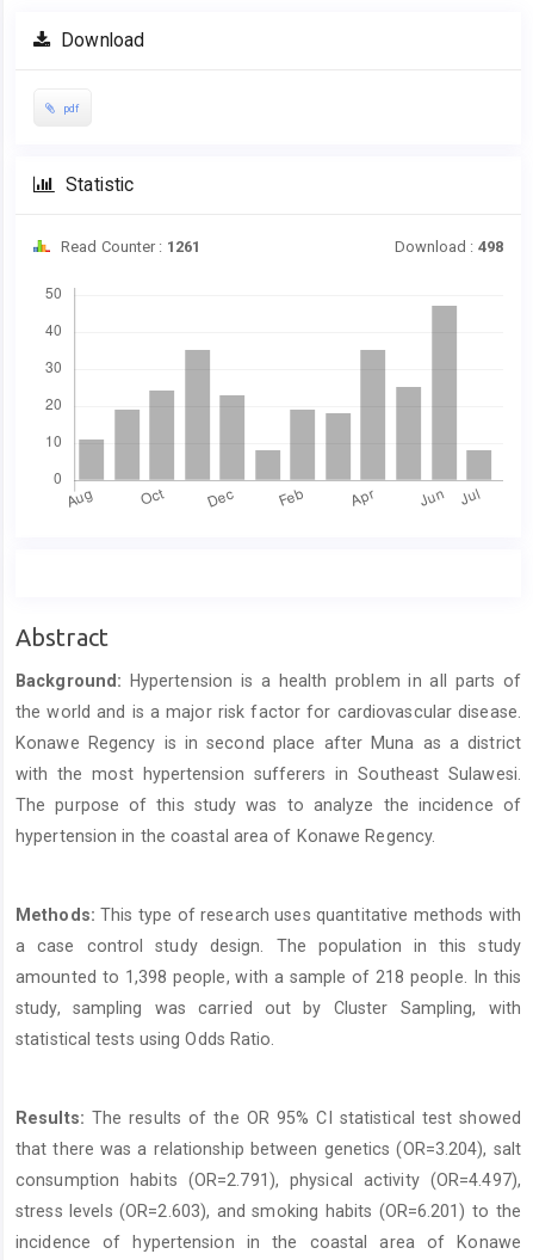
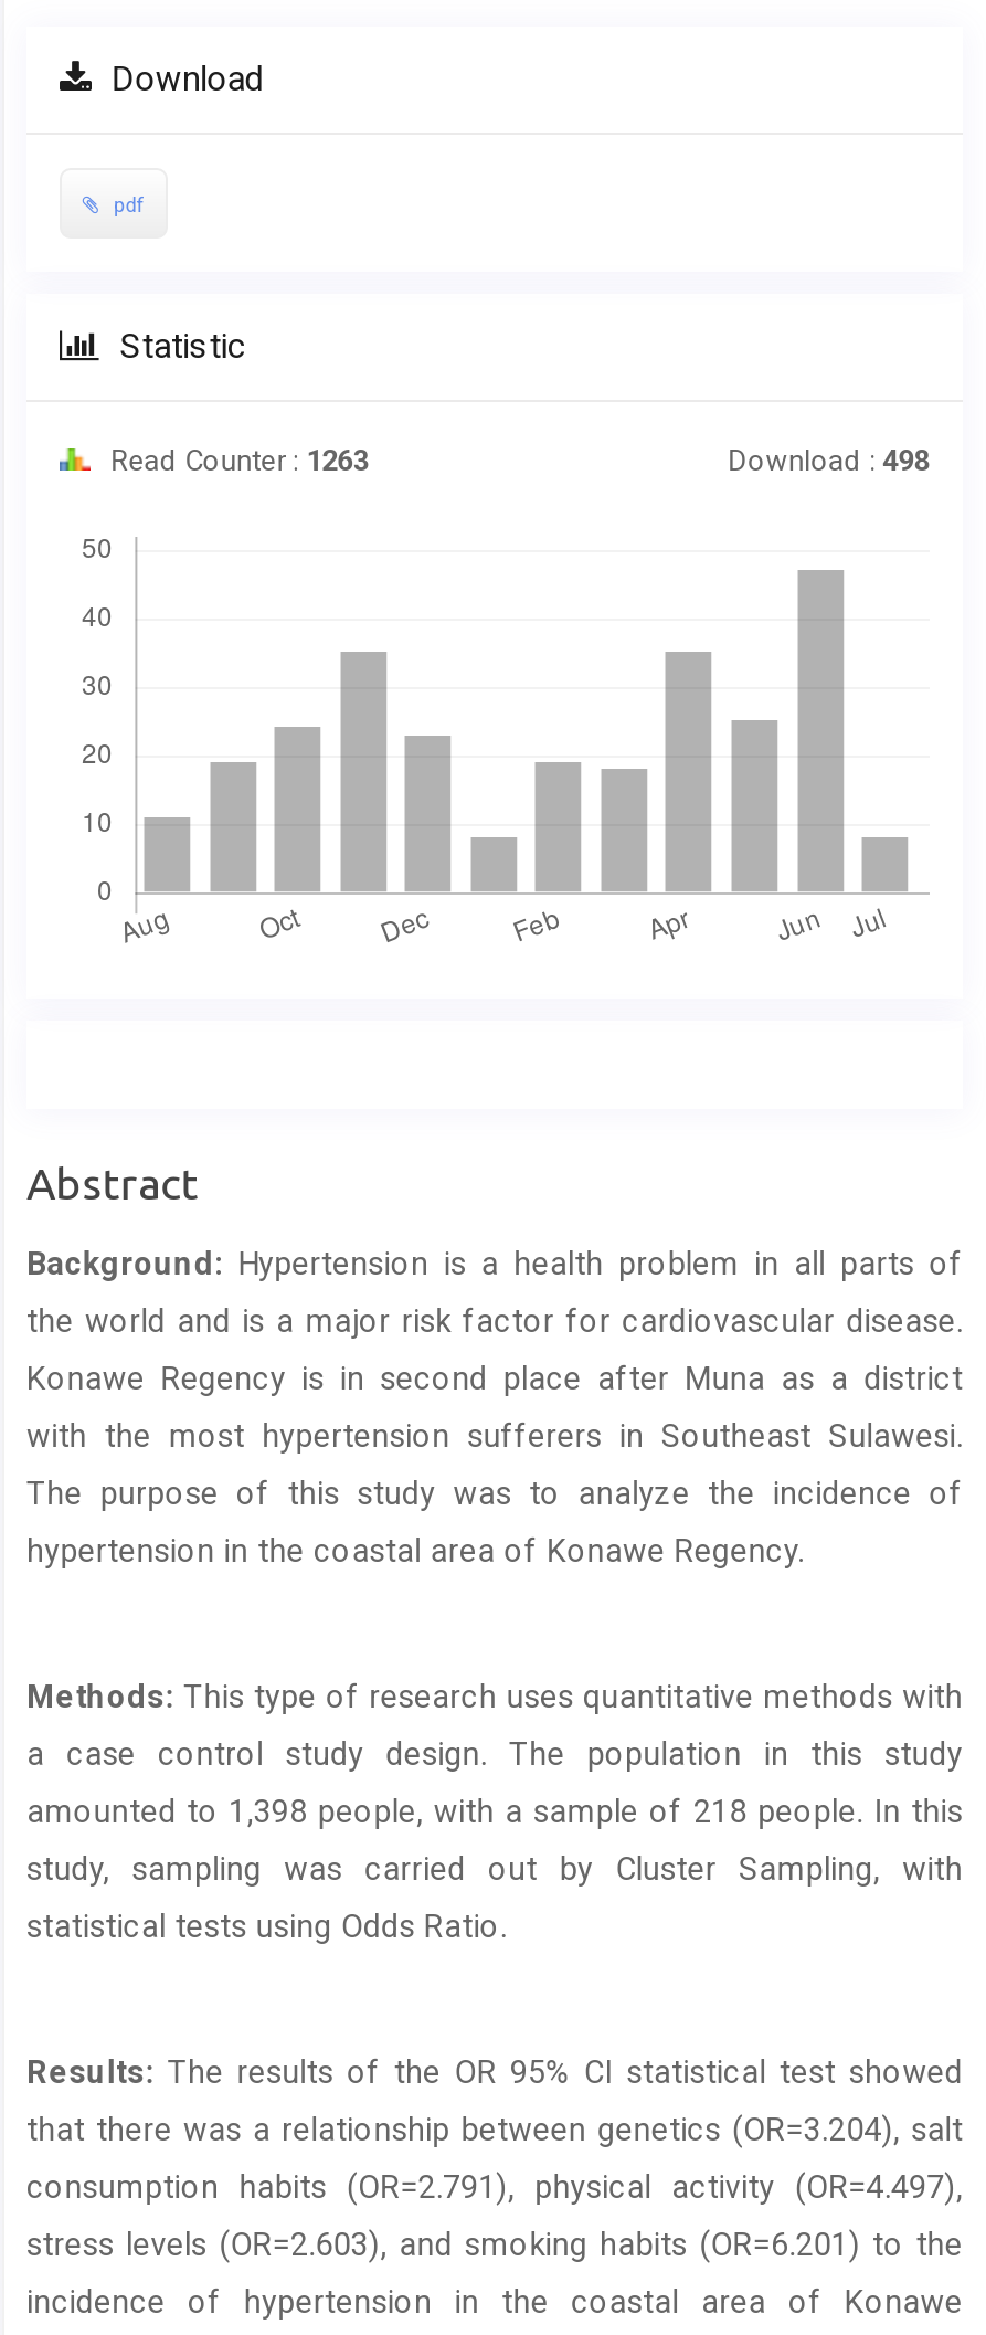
[57,238,200,256] Read Counter : 1261 -> [104,444,369,477] Read Counter : 1263

